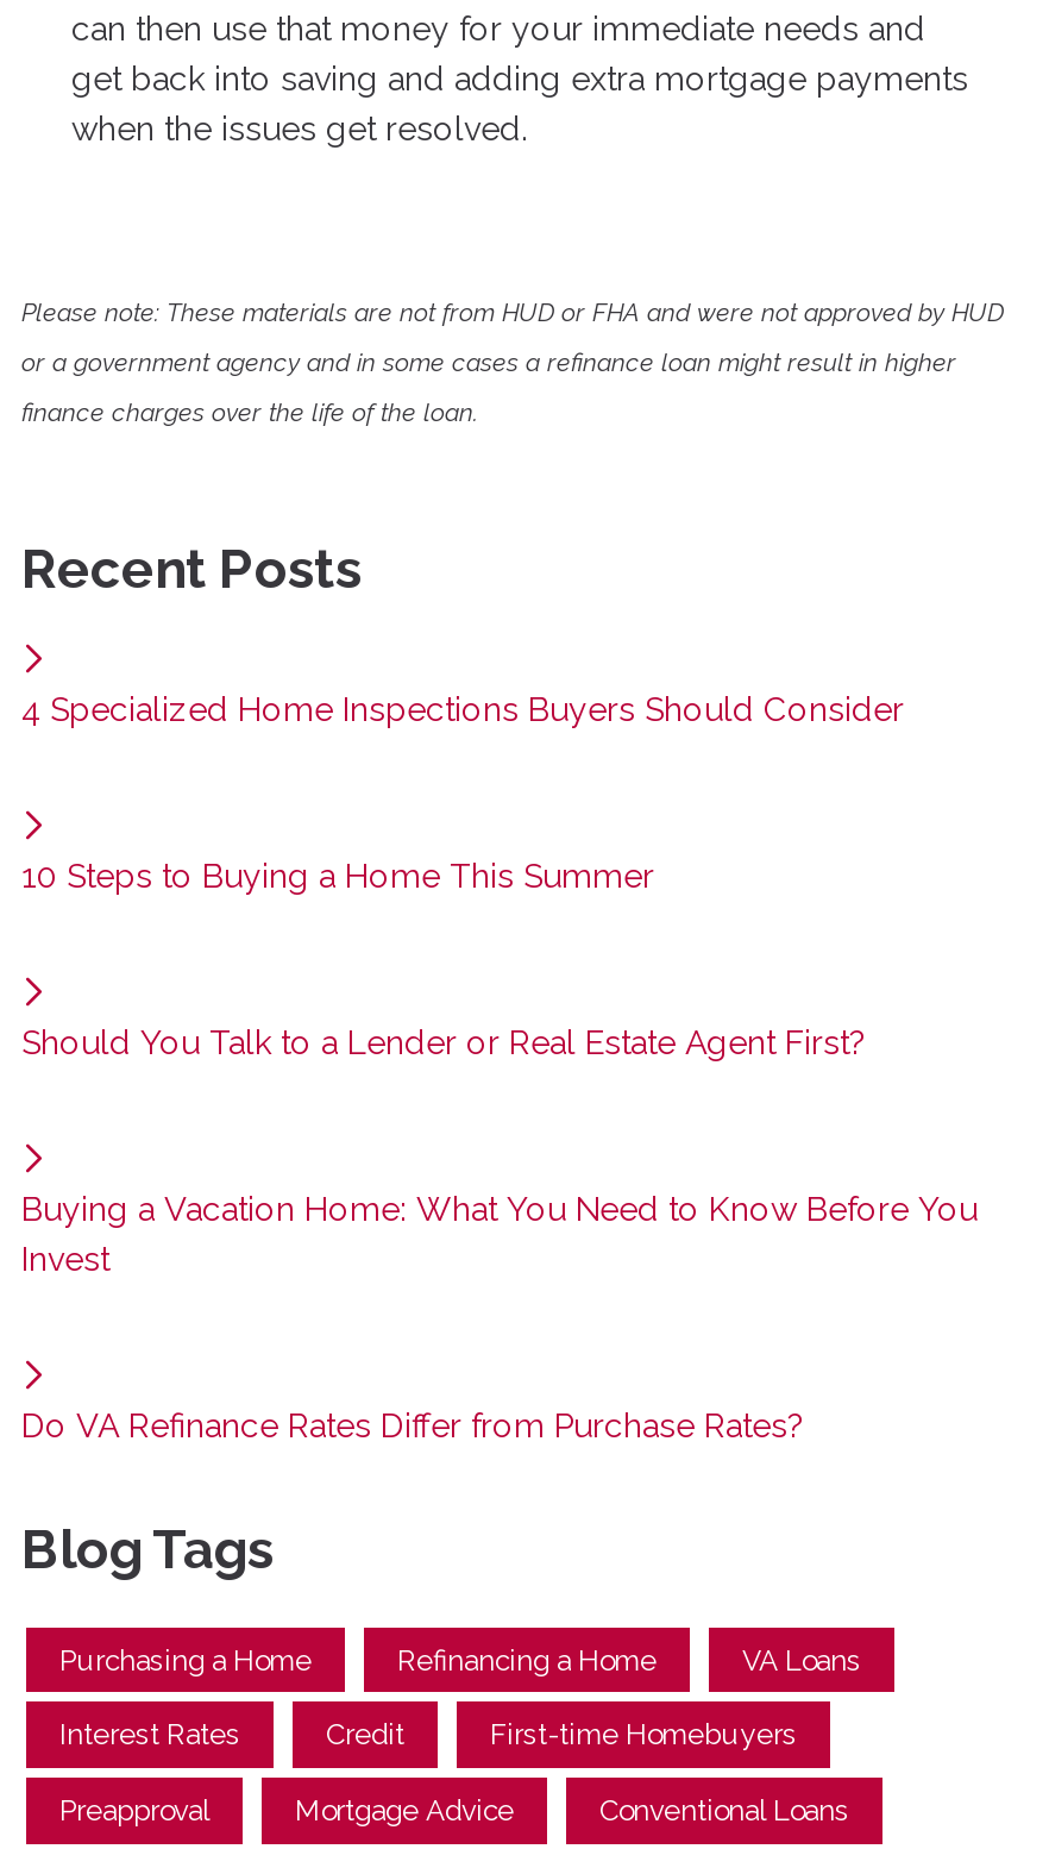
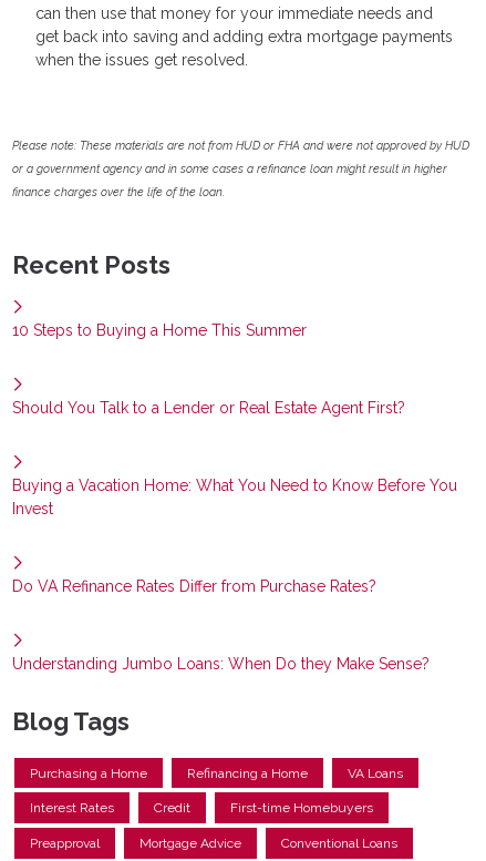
[21,690,904,728] 4 Specialized Home Inspections Buyers Should Consider -> none
moved [21,856,978,1444] -> [12,321,457,595]: 10 Steps to Buying a Home This Summer | Should You Talk to a Lender or Real Estate Agent First? | Buying a Vacation Home: What You Need to Know Before You | Invest | Do VA Refinance Rates Differ from Purchase Rates?
none -> [12,655,430,673] Understanding Jumbo Loans: When Do they Make Sense?

